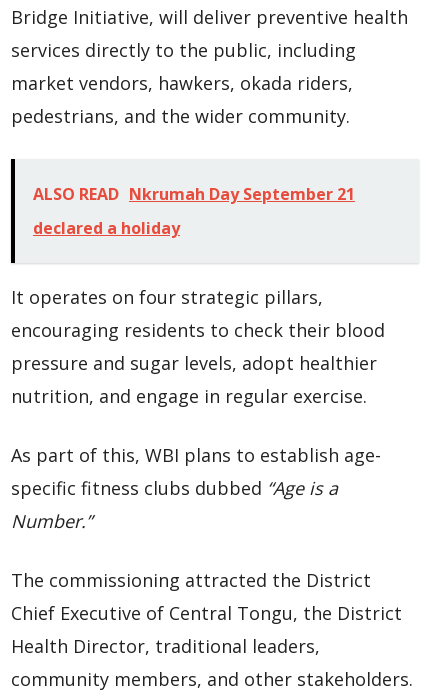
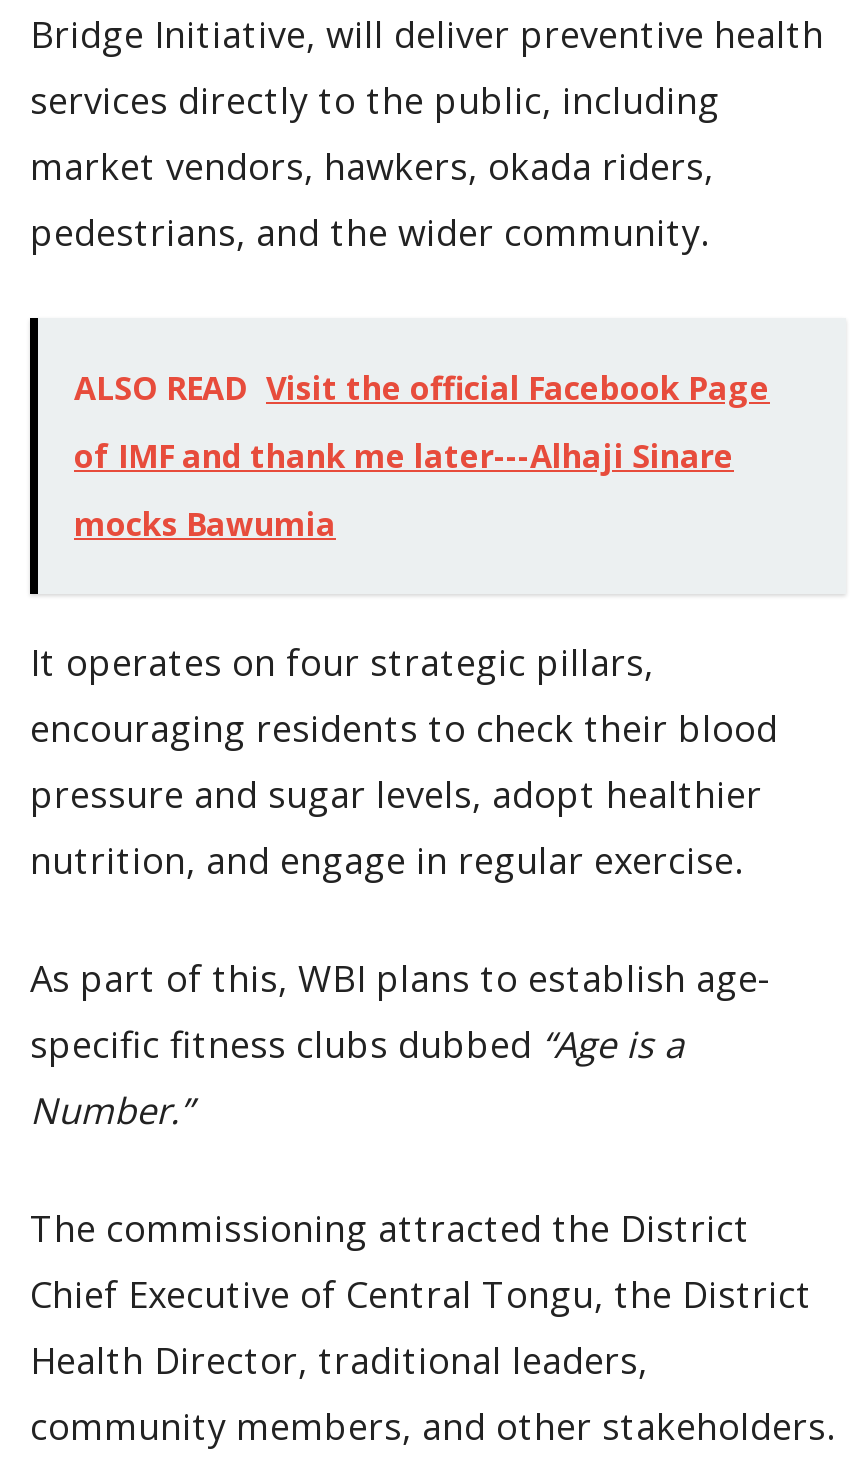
[33,183,355,239] ALSO READ Nkrumah Day September 21 | declared a holiday -> [74,366,770,546] ALSO READ Visit the official Facebook Page | of IMF and thank me later---Alhaji Sinare | mocks Bawumia

